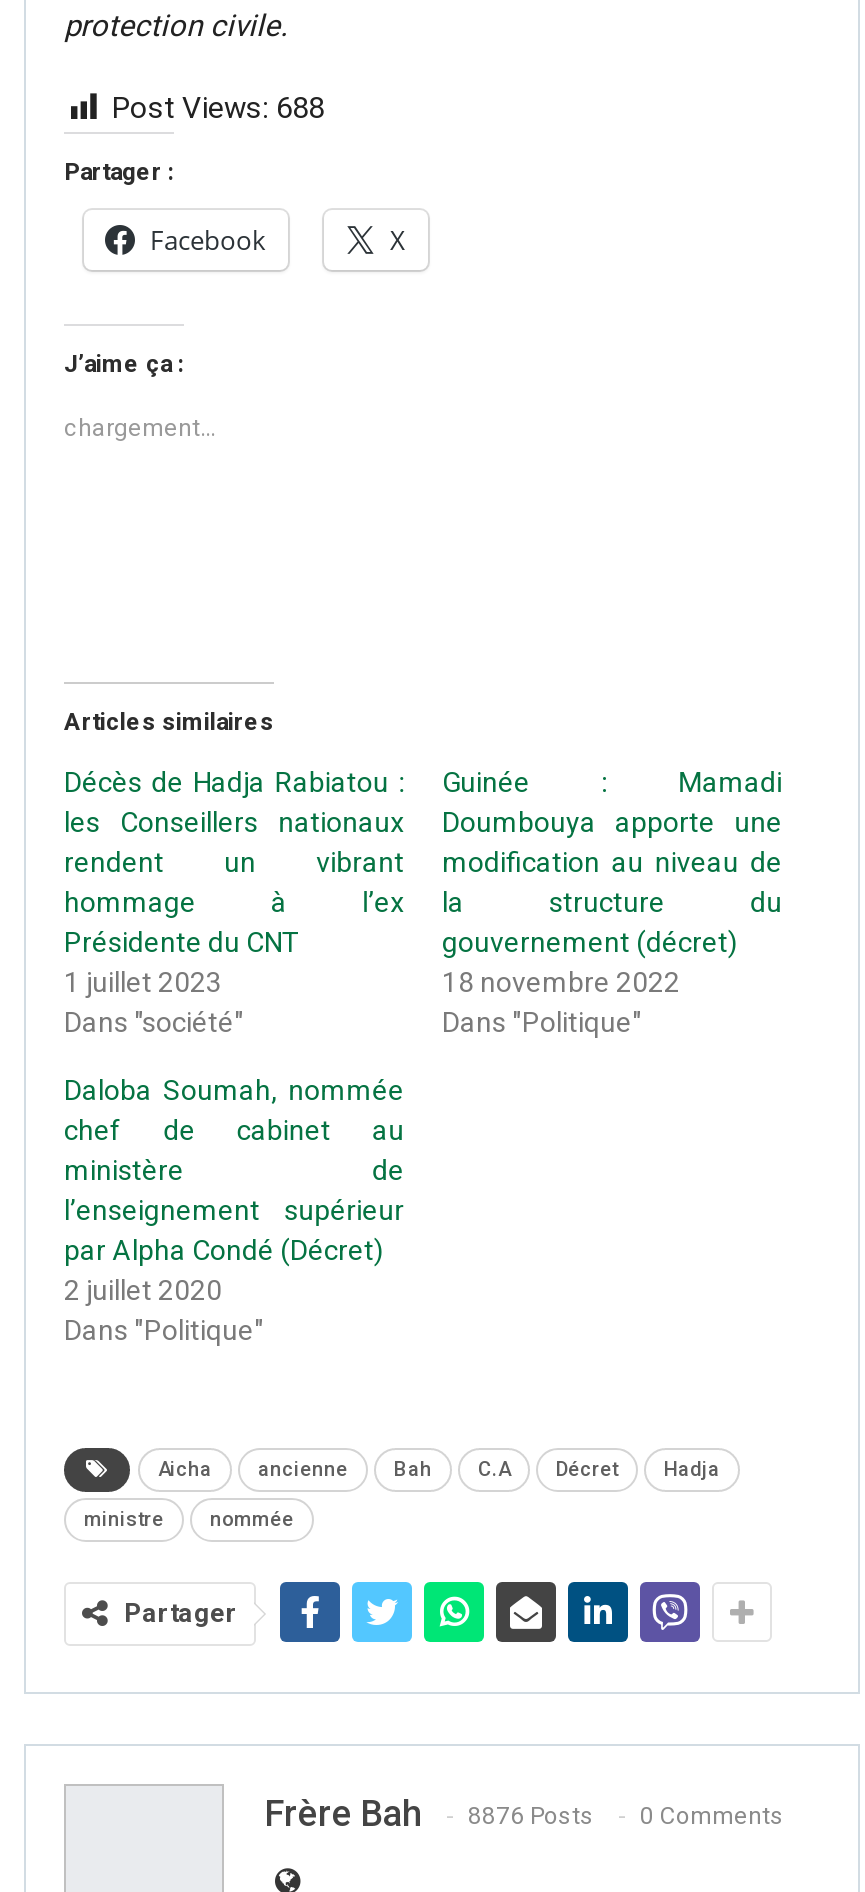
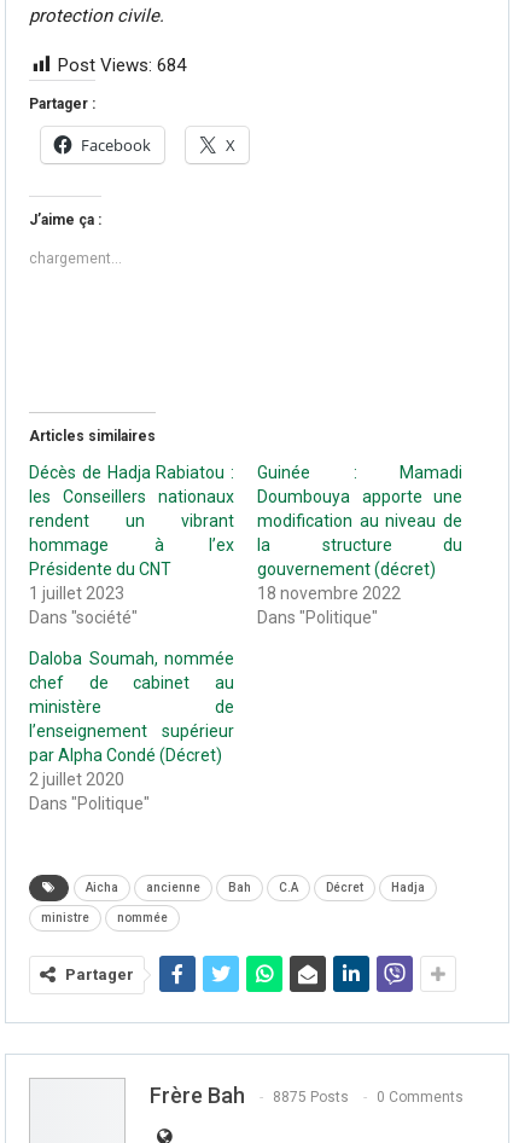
[112,90,324,126] Post Views: 688 -> [58,54,186,76] Post Views: 684
[264,1792,784,1834] Frère Bah 8876 Posts 0 Comments -> [150,1082,464,1108] Frère Bah 8875 Posts 0 Comments

